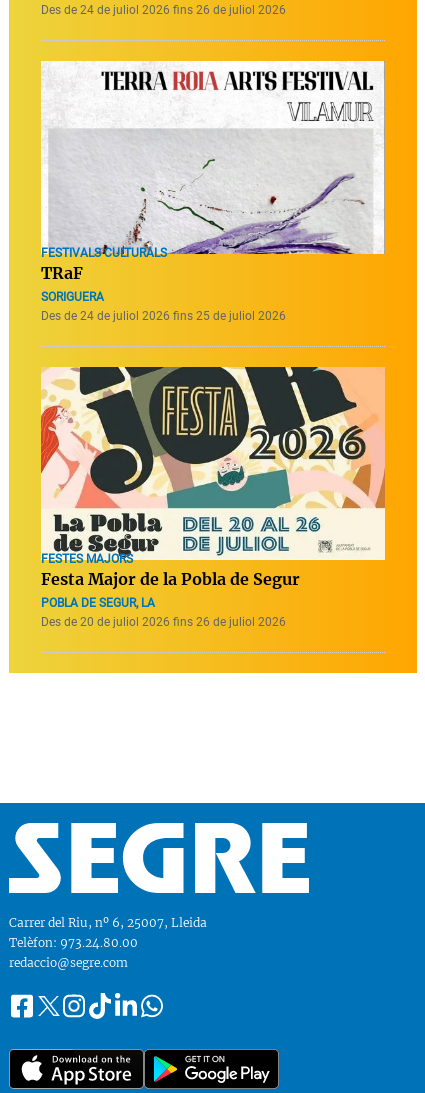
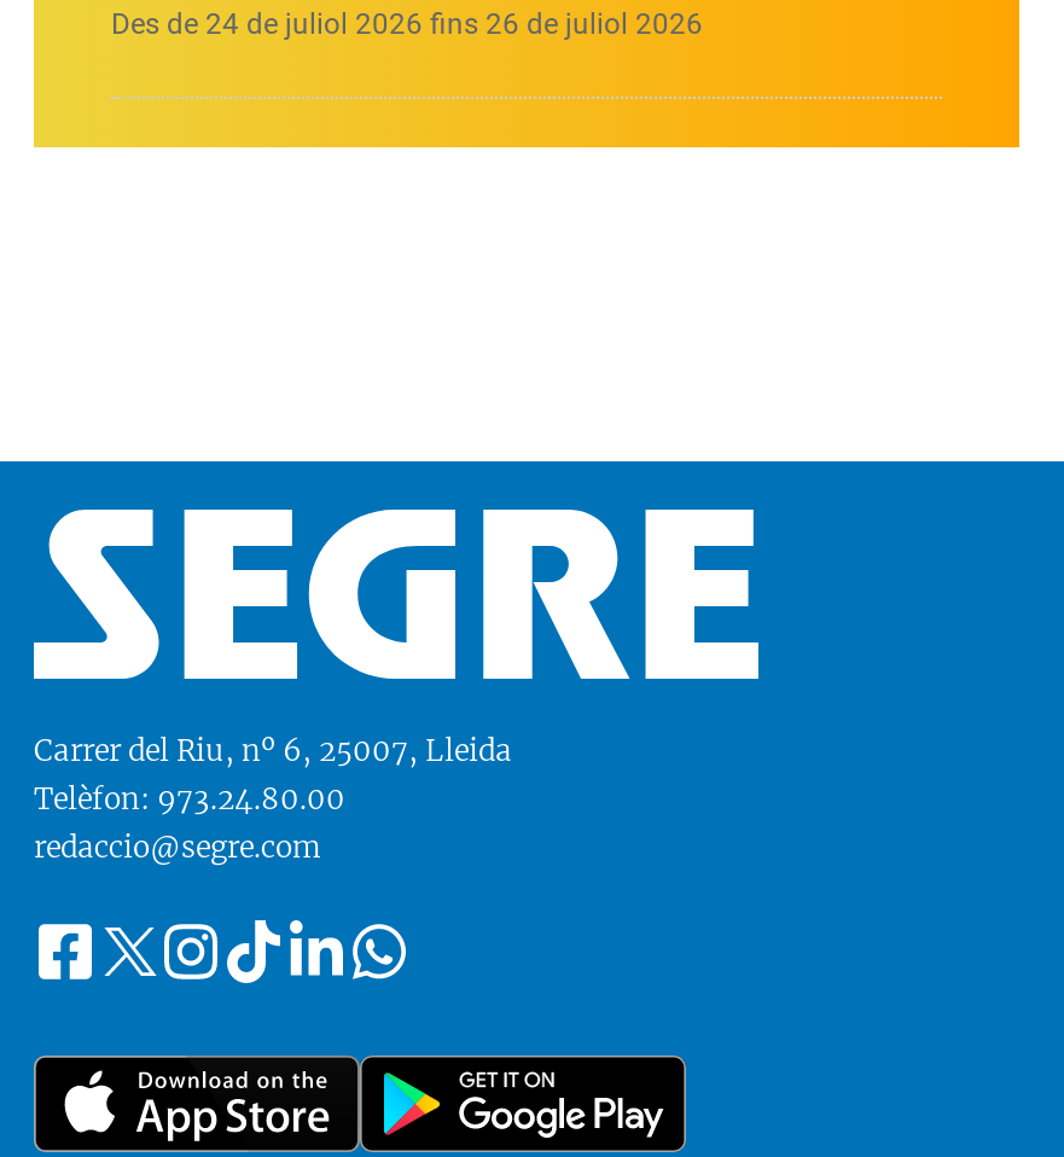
[40,61,386,323] [image] | FESTIVALS CULTURALS | TRaF | SORIGUERA | Des de 24 de juliol 2026 fins 25 de juliol 2026 -> none
[40,366,386,629] [image] | FESTES MAJORS | Festa Major de la Pobla de Segur | POBLA DE SEGUR, LA | Des de 20 de juliol 2026 fins 26 de juliol 2026 -> none

